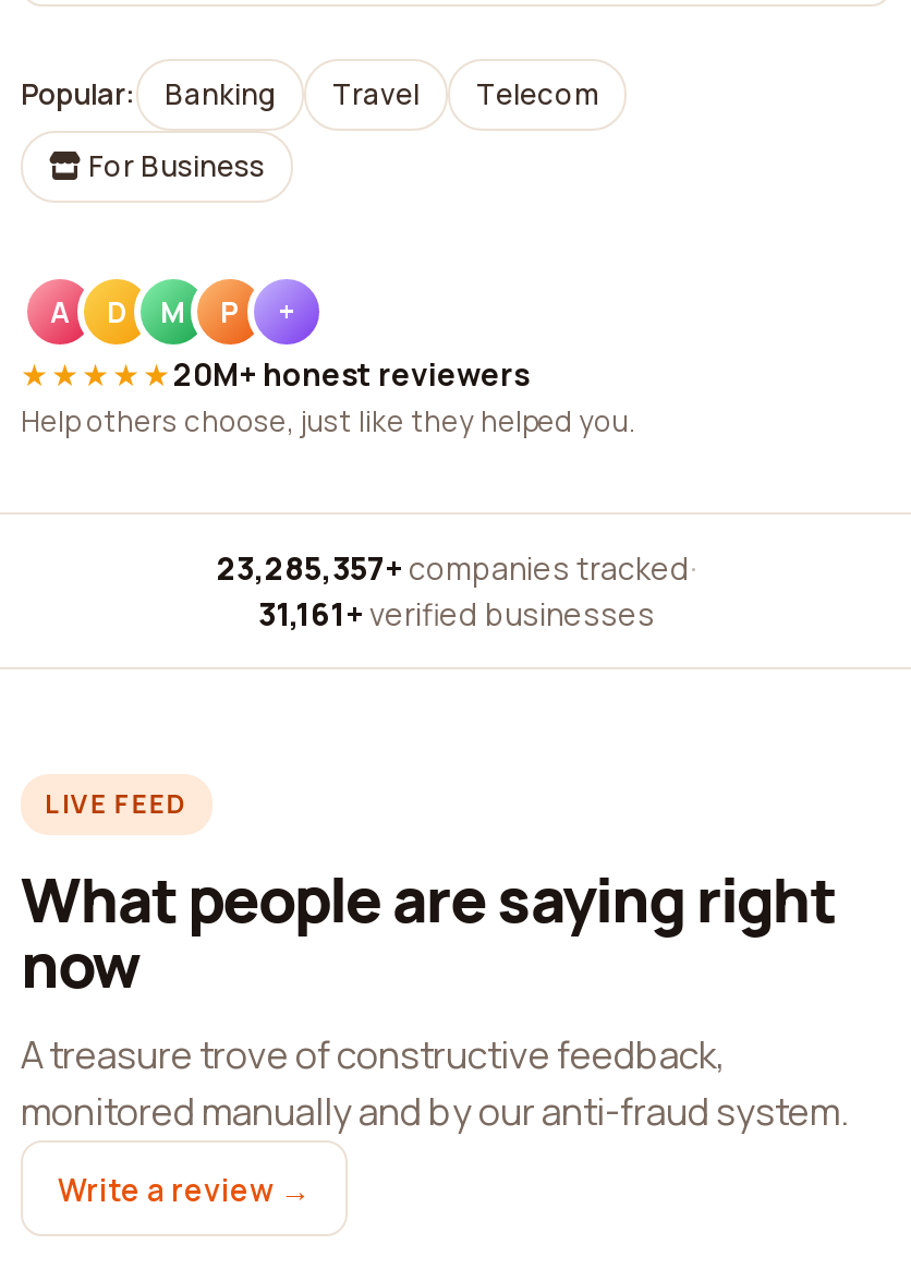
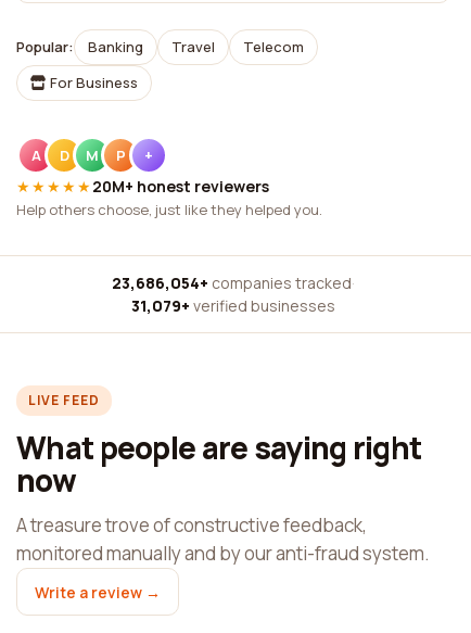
[217,547,696,589] 23,285,357+ companies tracked · -> [112,273,355,293] 23,686,054+ companies tracked ·
[258,593,655,635] 31,161+ verified businesses -> [131,295,335,316] 31,079+ verified businesses

